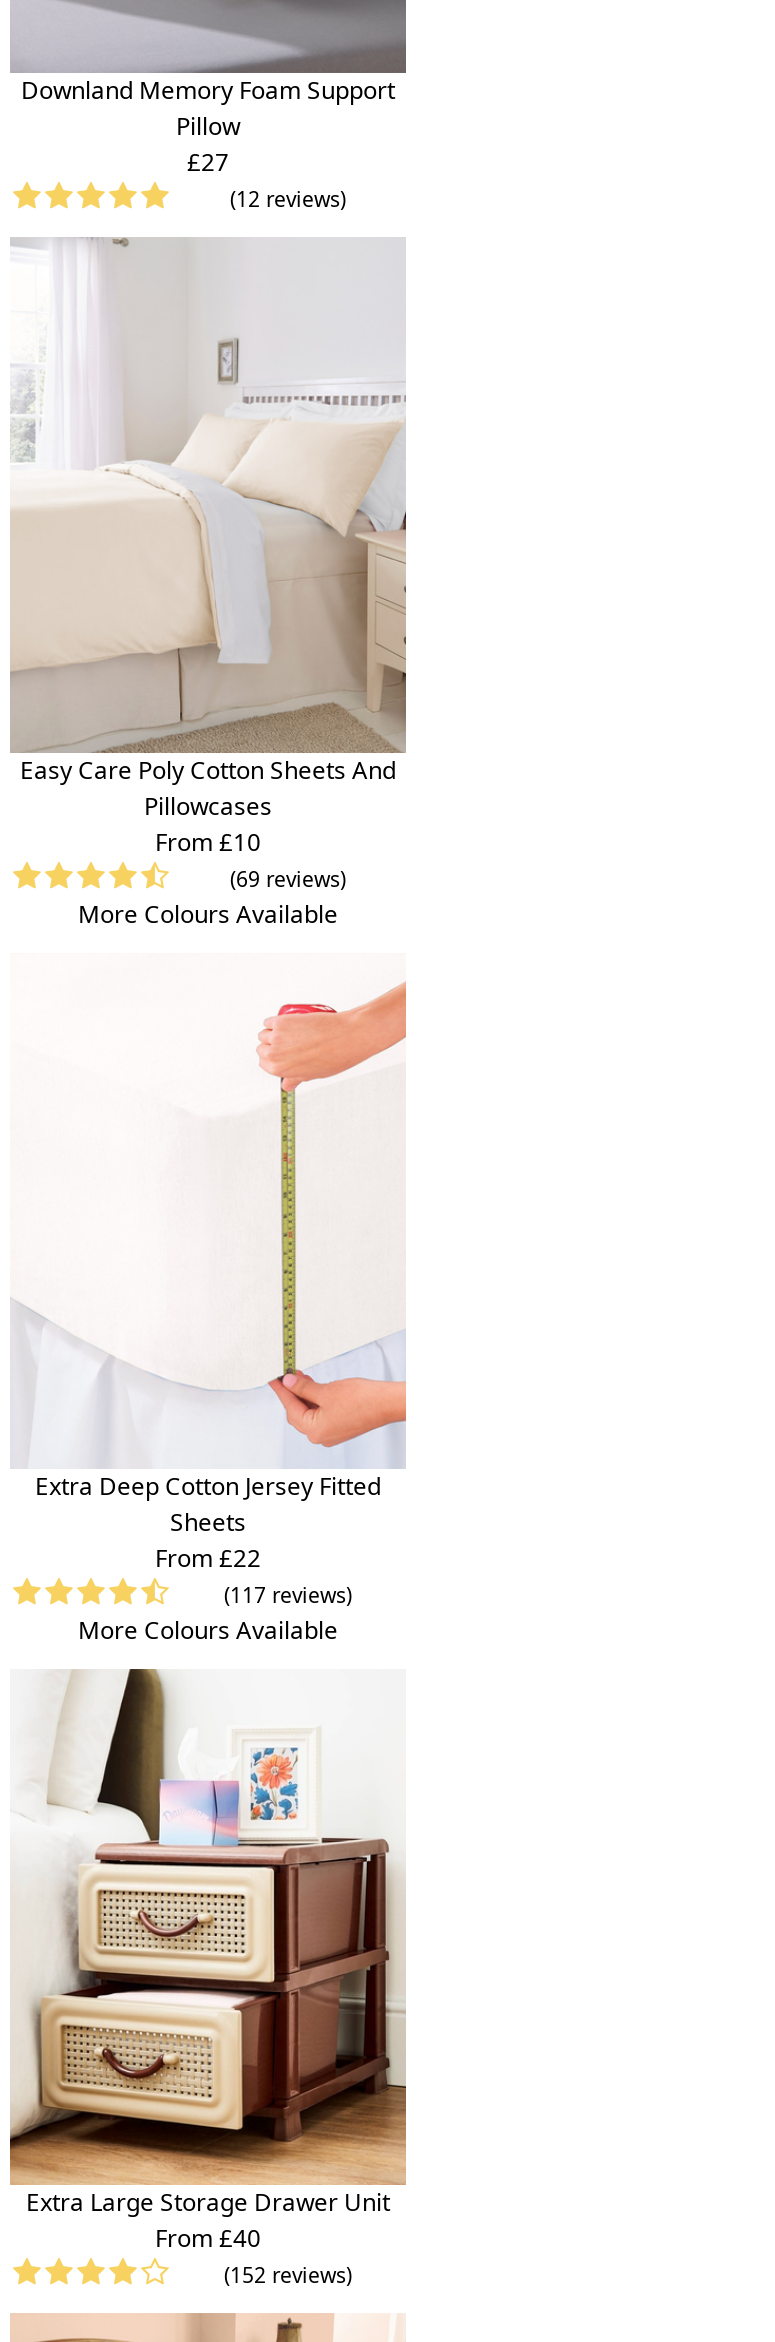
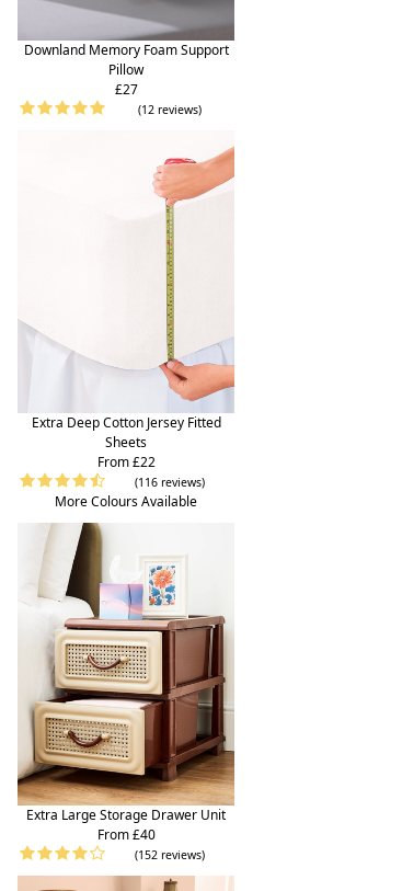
[12,236,406,931] [image] | Easy Care Poly Cotton Sheets And | Pillowcases | From £10 | (69 reviews) | More Colours Available -> none
[224,1582,352,1610] (117 reviews) -> [135,474,205,490] (116 reviews)

